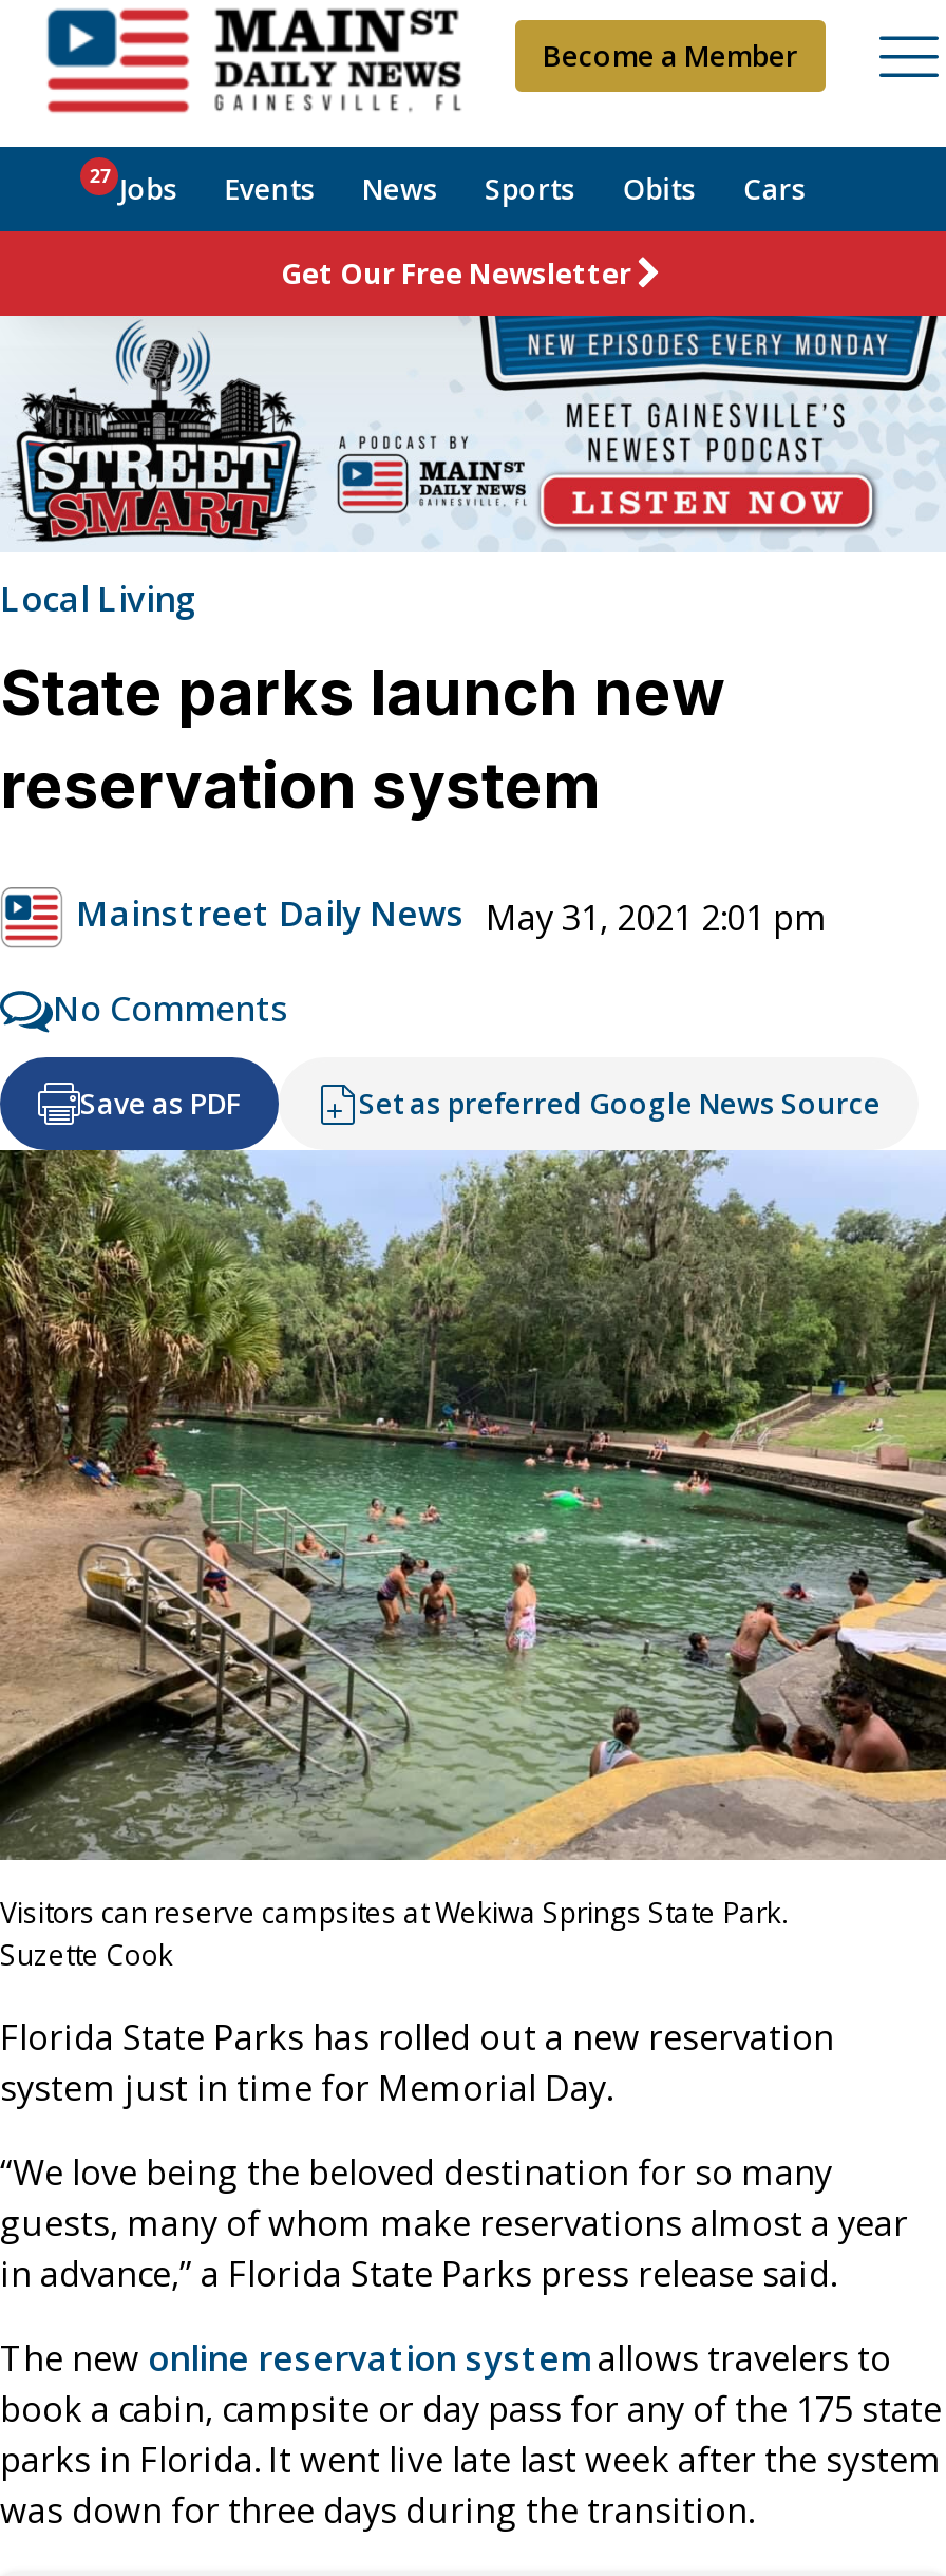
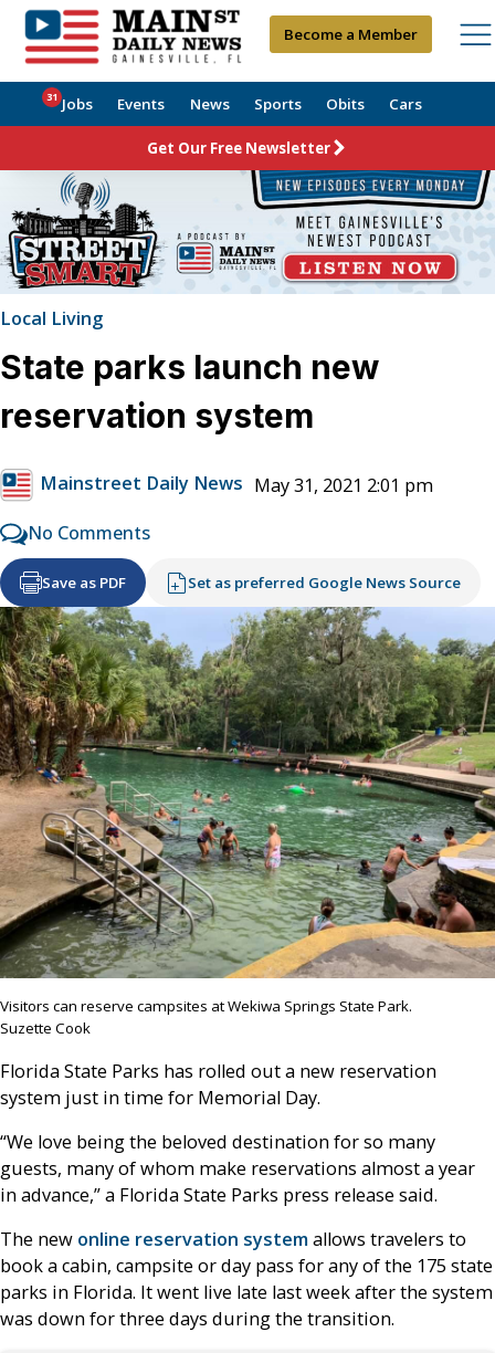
[89,162,806,208] 27 Jobs Events News Sports Obits Cars -> [47,90,422,114] 31 Jobs Events News Sports Obits Cars

